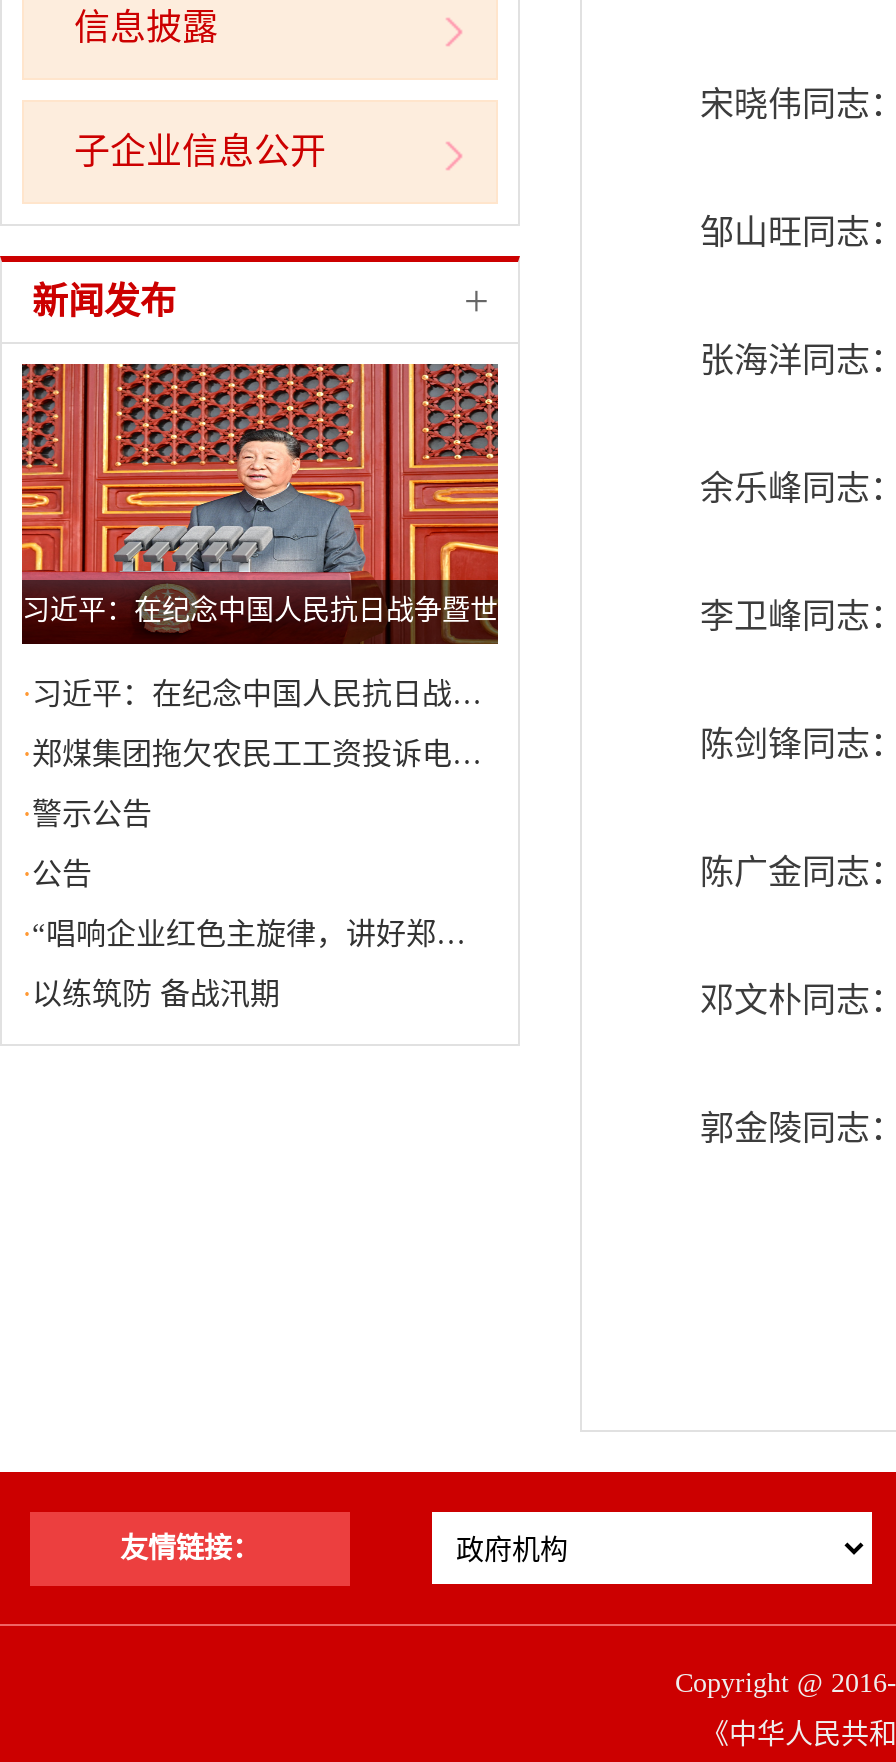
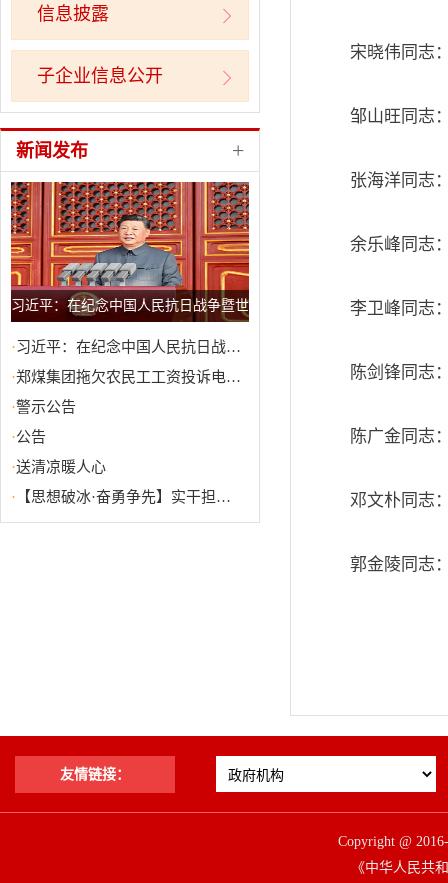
[22,918,466,950] ·“唱响企业红色主旋律，讲好郑… -> [11,459,106,475] ·送清凉暖人心
[22,978,280,1010] ·以练筑防 备战汛期 -> [11,489,231,505] ·【思想破冰·奋勇争先】实干担…

